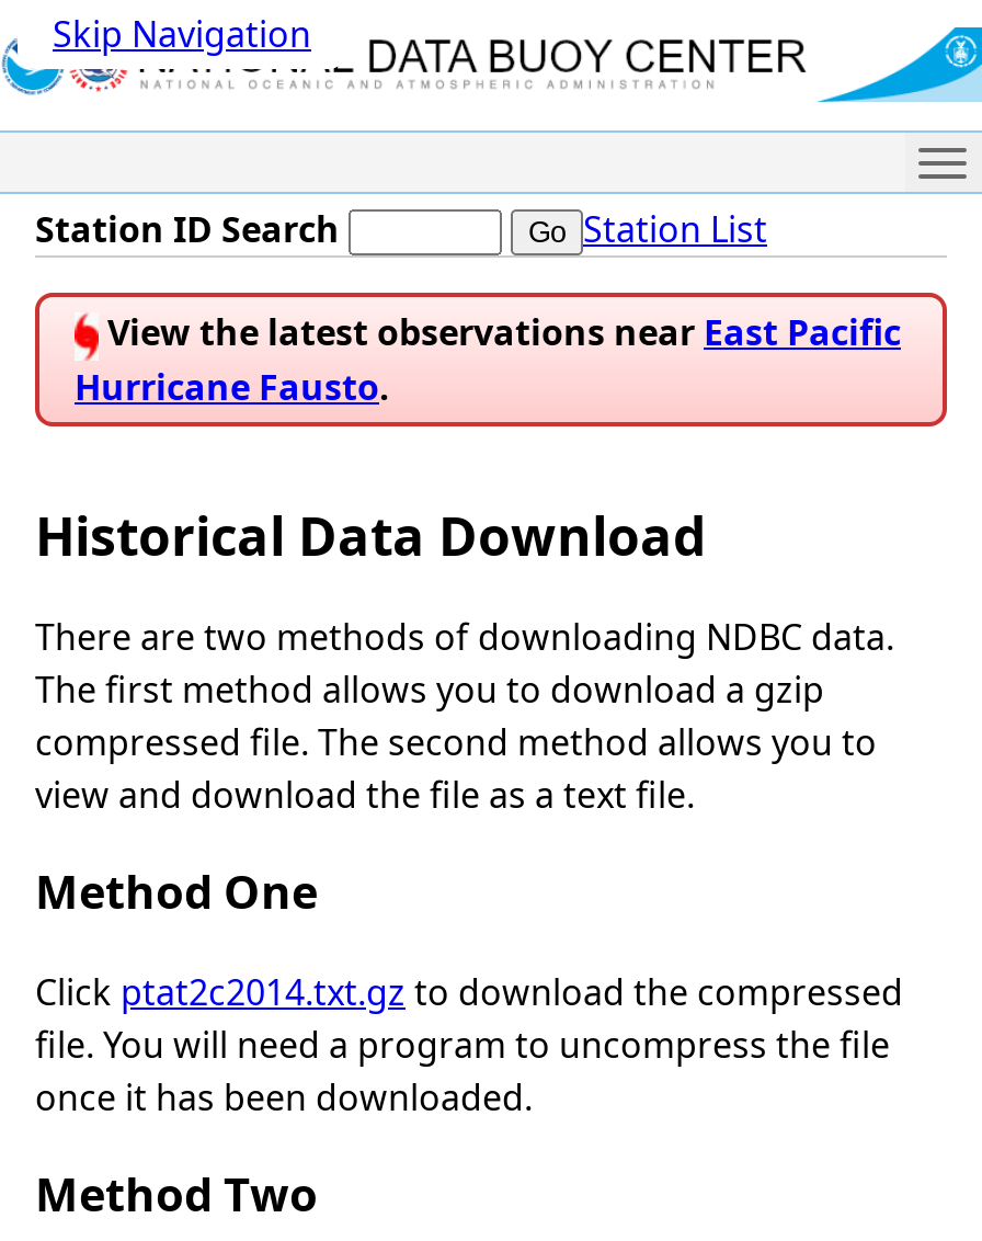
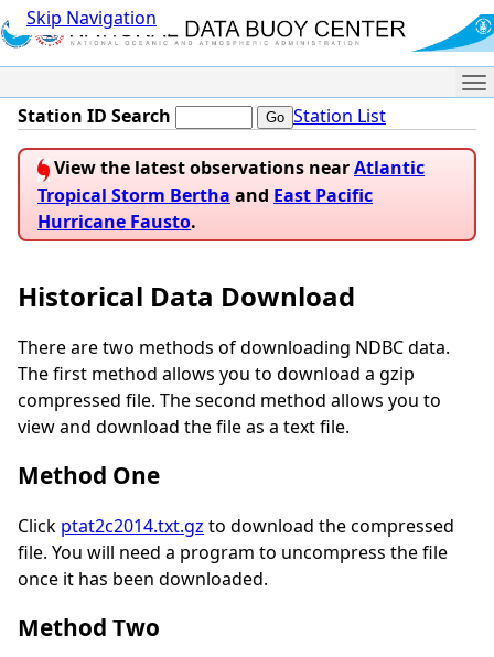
[99,309,901,357] View the latest observations near East Pacific -> [37,156,425,207] View the latest observations near Atlantic | Tropical Storm Bertha and East Pacific

